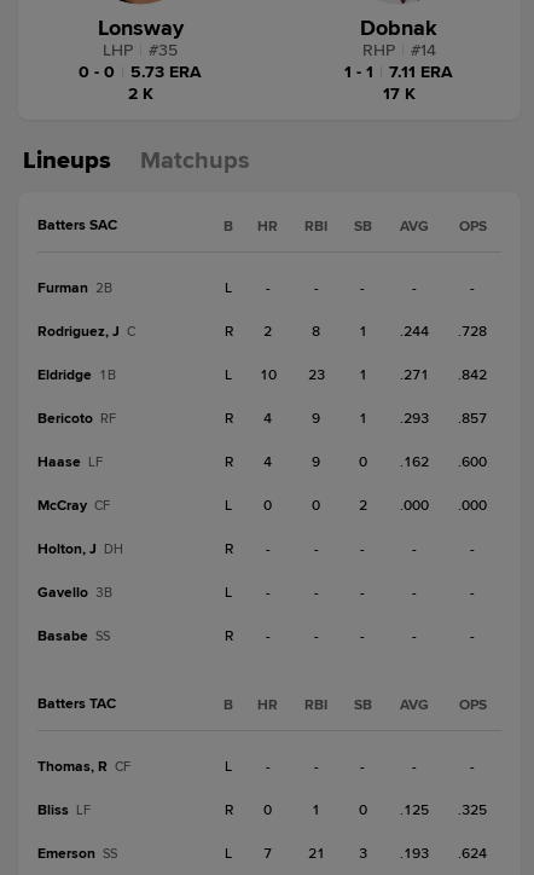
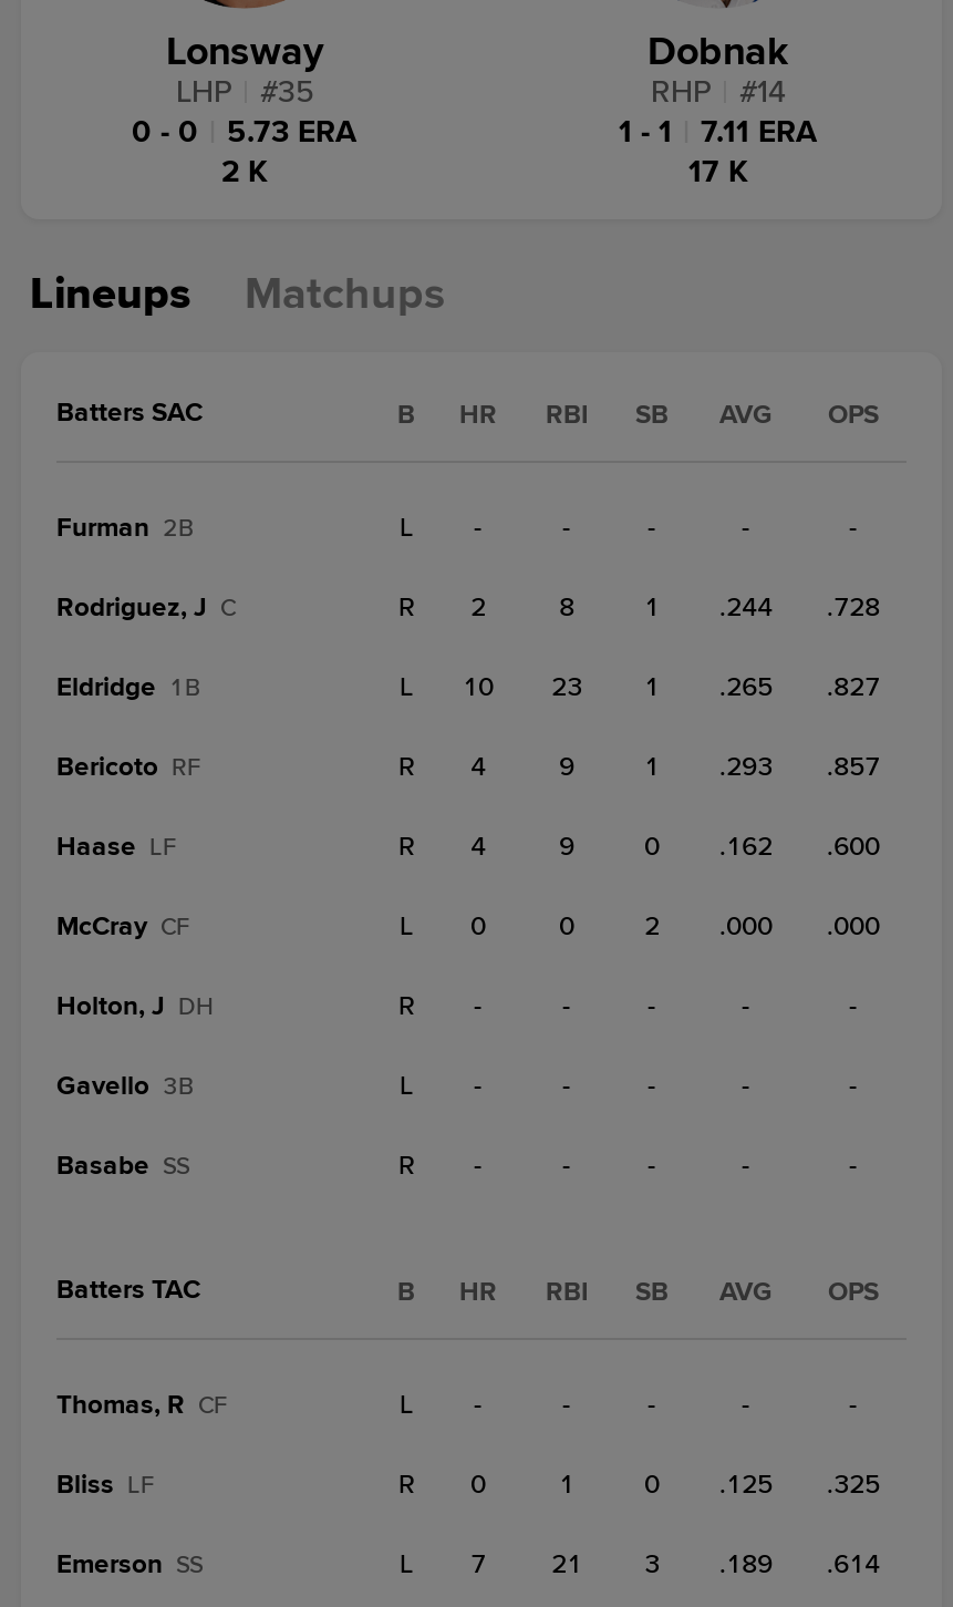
[399,366,428,384] .271 -> [719,671,773,704] .265
[458,366,487,384] .842 -> [827,671,880,704] .827
[399,845,428,863] .193 -> [719,1548,773,1582] .189
[458,845,487,863] .624 -> [827,1548,880,1582] .614

